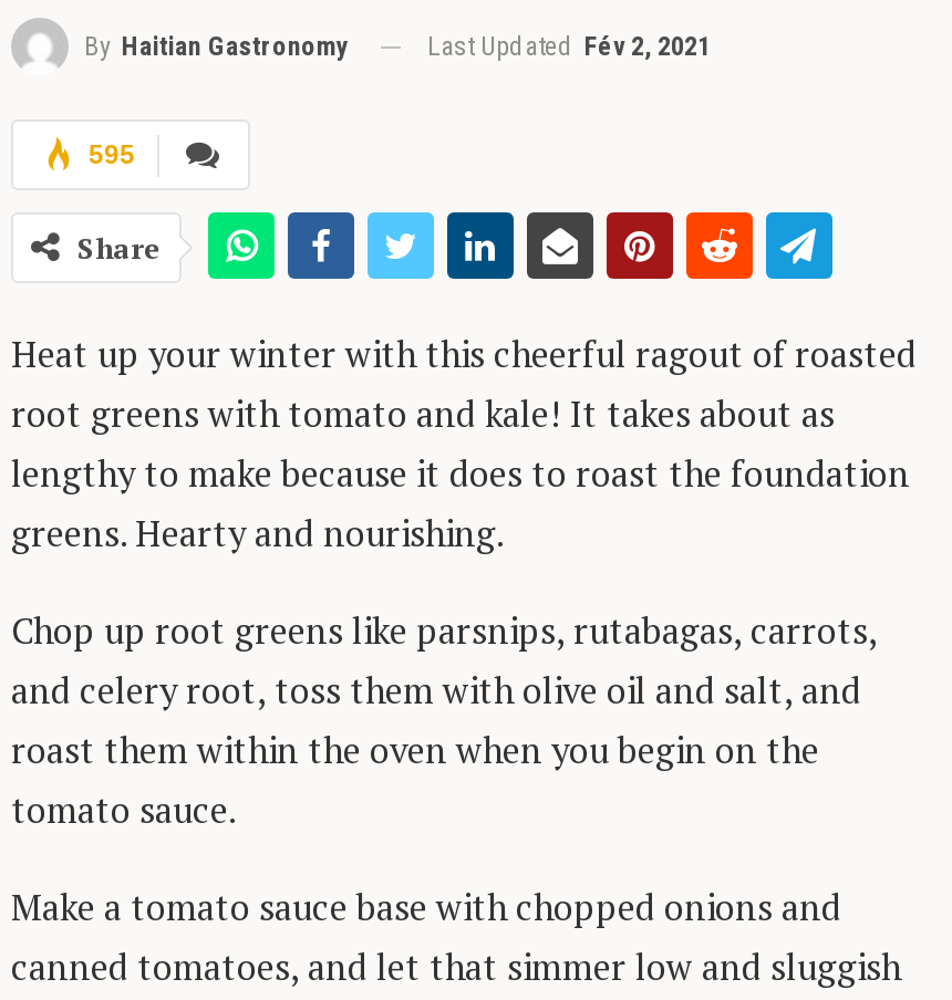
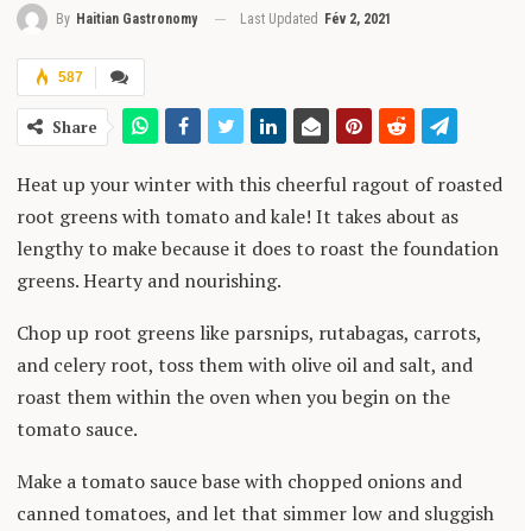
[89,140,135,171] 595 -> [58,69,83,86] 587

